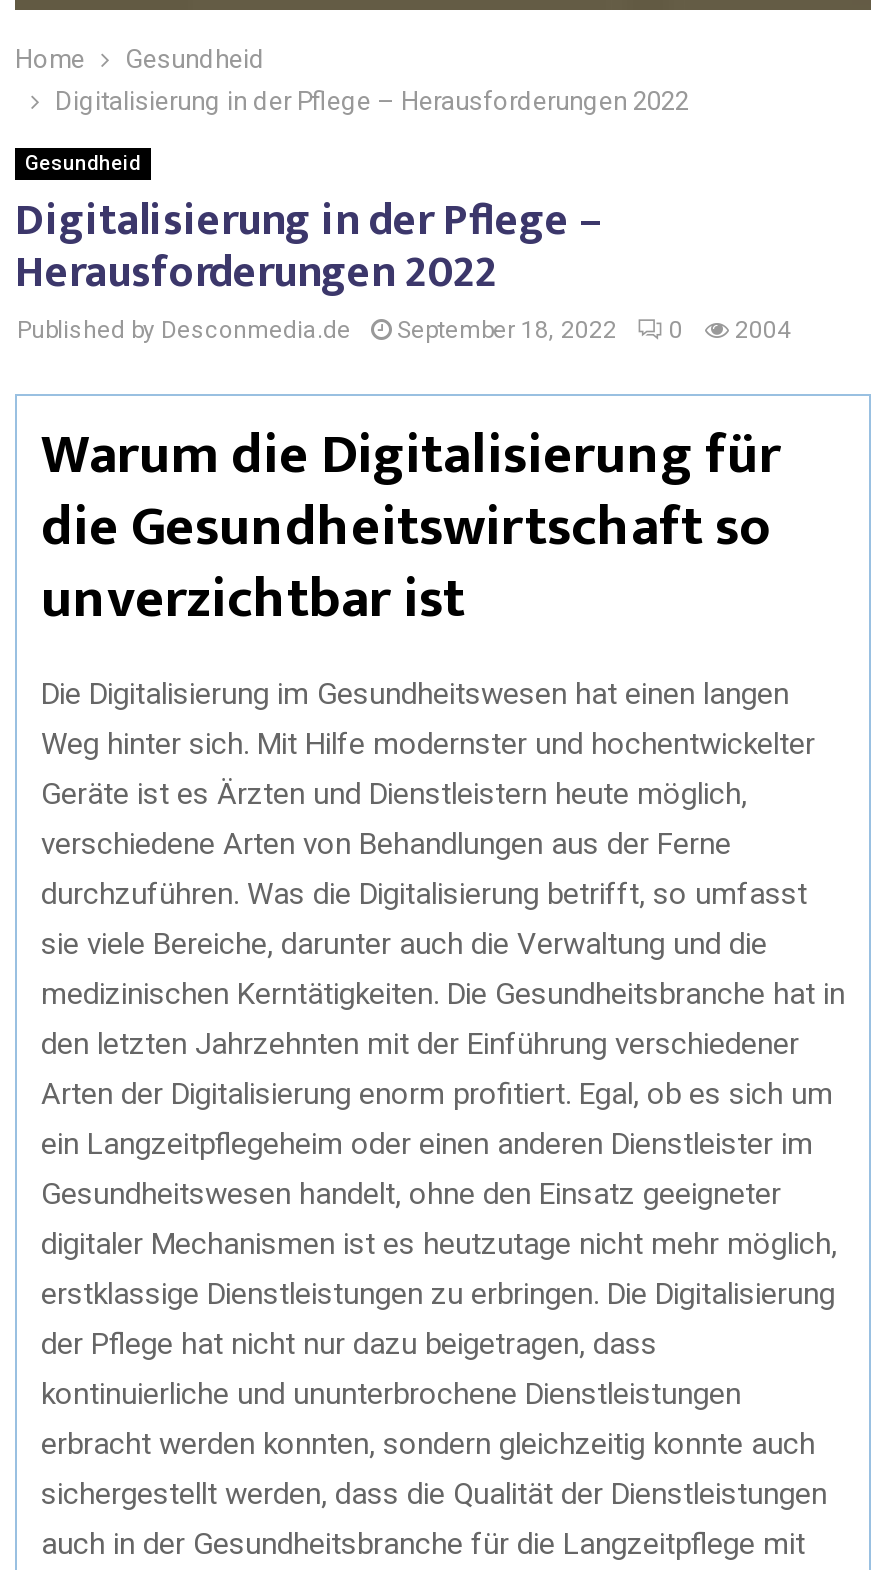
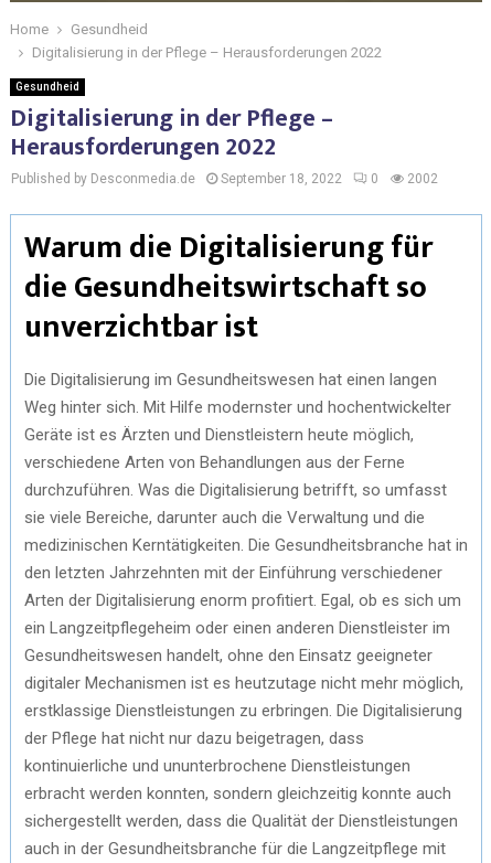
[17,316,791,344] Published by Desconmedia.de September 18, 2022 0 2004 -> [11,171,438,187] Published by Desconmedia.de September 18, 2022 0 2002

